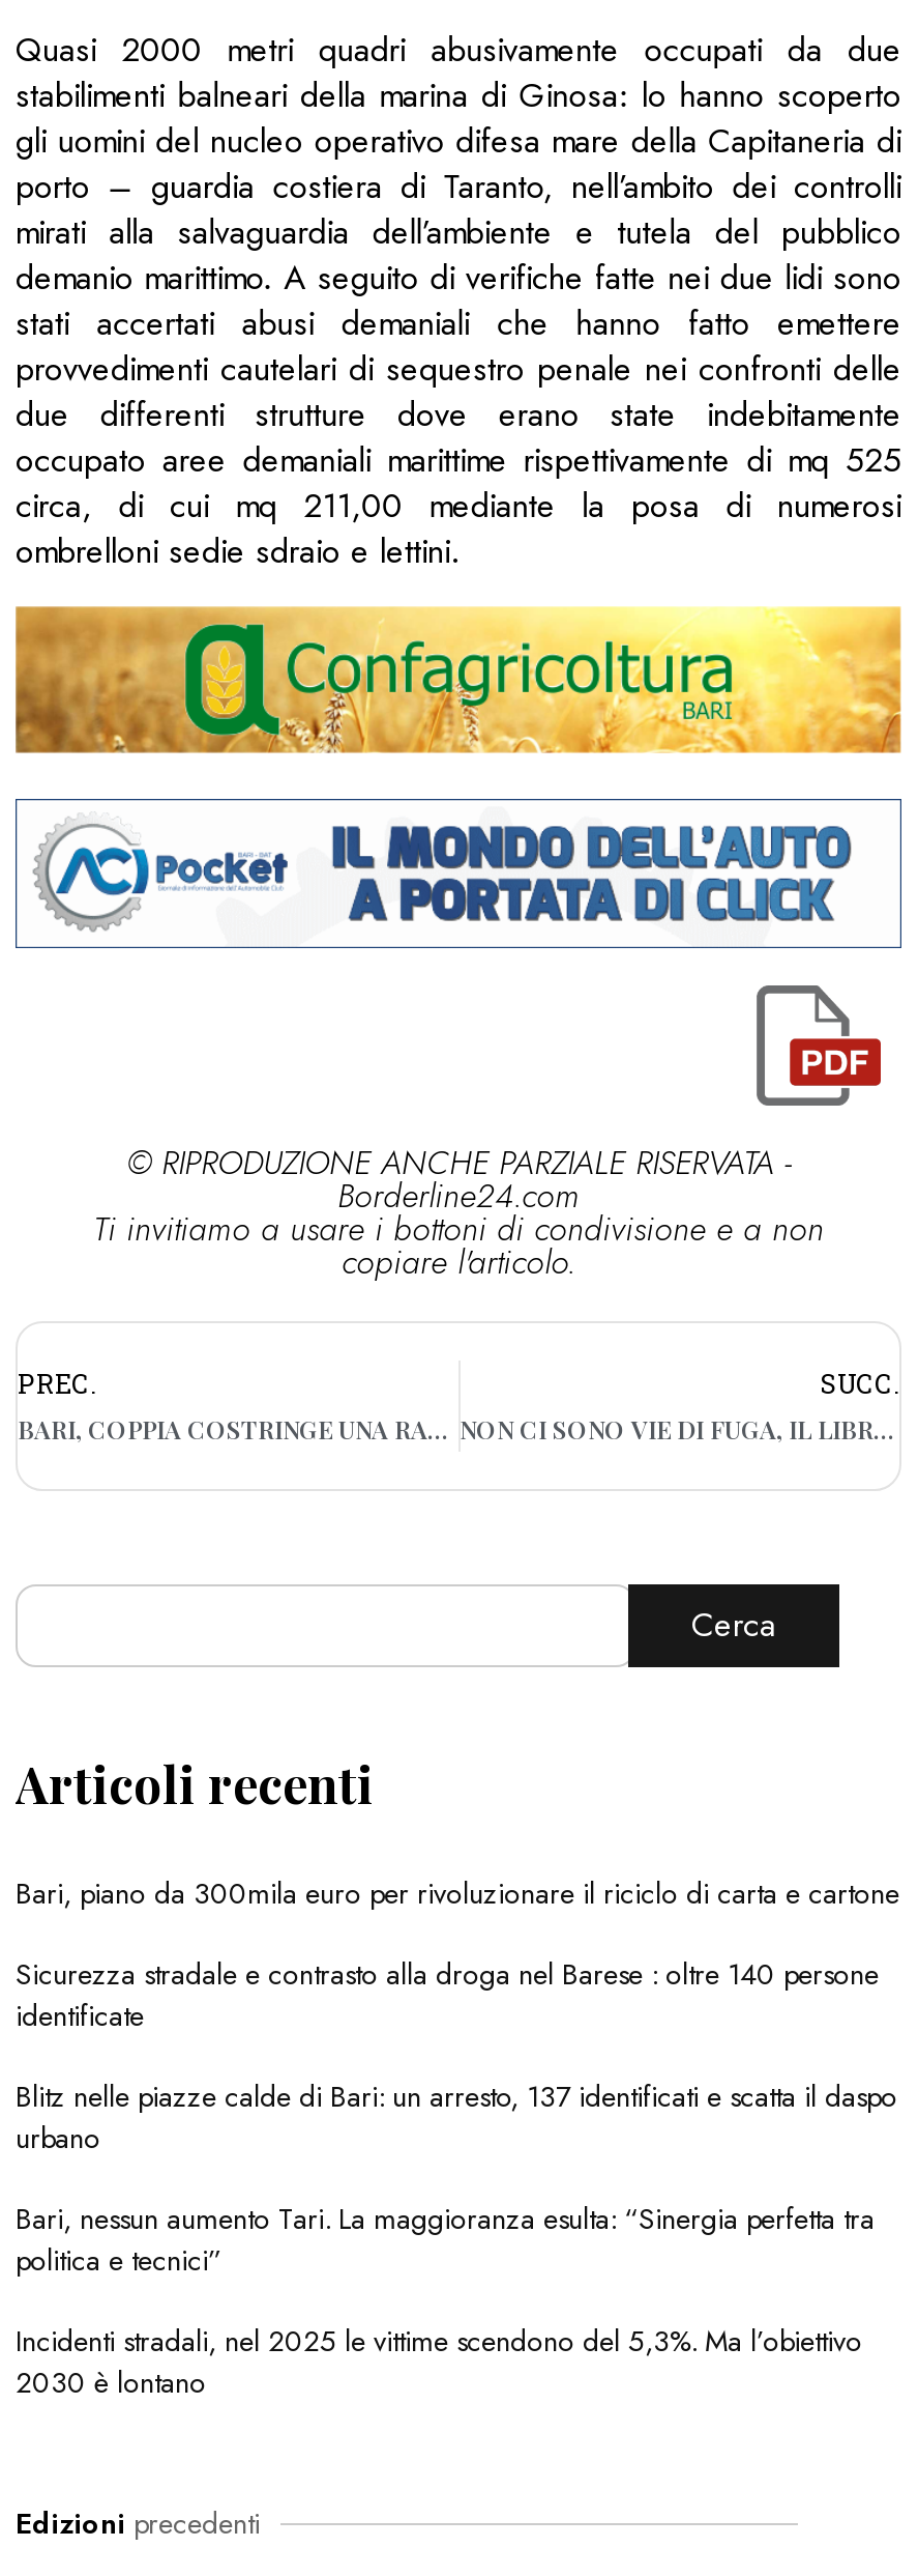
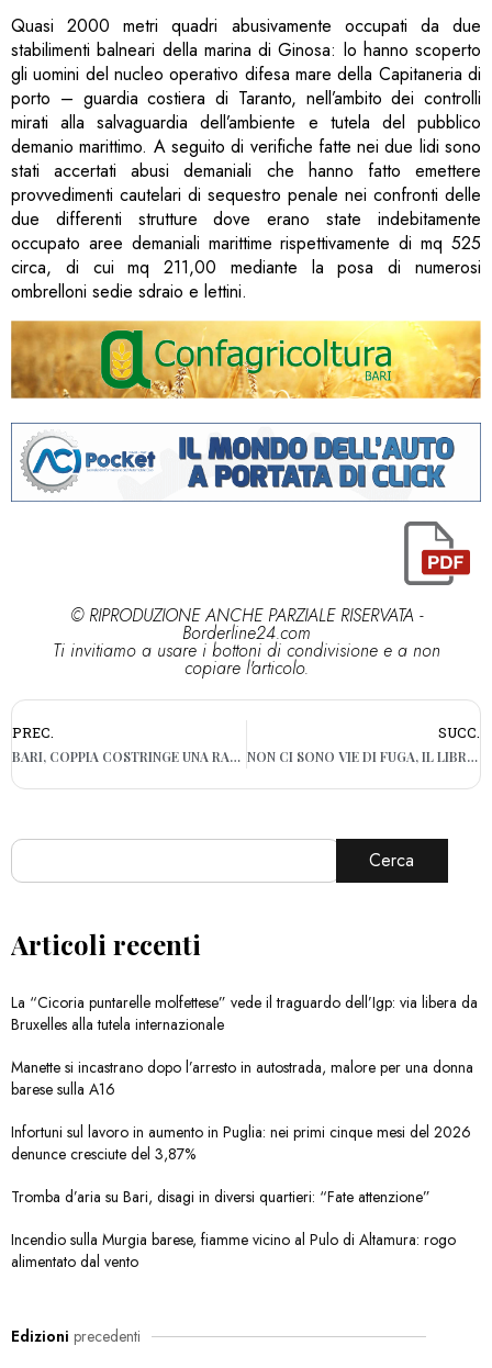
[16,1873,899,1914] Bari, piano da 300mila euro per rivoluzionare il riciclo di carta e cartone -> [11,992,478,1036] La “Cicoria puntarelle molfettese” vede il traguardo dell’Igp: via libera da | Bruxelles alla tutela internazionale
[16,1954,879,2037] Sicurezza stradale e contrasto alla droga nel Barese : oltre 140 persone | identificate -> [11,1056,473,1100] Manette si incastrano dopo l’arresto in autostrada, malore per una donna | barese sulla A16
[16,2076,897,2159] Blitz nelle piazze calde di Bari: un arresto, 137 identificati e scatta il daspo | urbano -> [11,1121,471,1165] Infortuni sul lavoro in aumento in Puglia: nei primi cinque mesi del 2026 | denunce cresciute del 3,87%
[16,2198,875,2281] Bari, nessun aumento Tari. La maggioranza esulta: “Sinergia perfetta tra | politica e tecnici” -> [11,1186,431,1208] Tromba d’aria su Bari, disagi in diversi quartieri: “Fate attenzione”
[16,2320,862,2403] Incidenti stradali, nel 2025 le vittime scendono del 5,3%. Ma l’obiettivo | 2030 è lontano -> [11,1229,456,1273] Incendio sulla Murgia barese, fiamme vicino al Pulo di Altamura: rogo | alimentato dal vento

